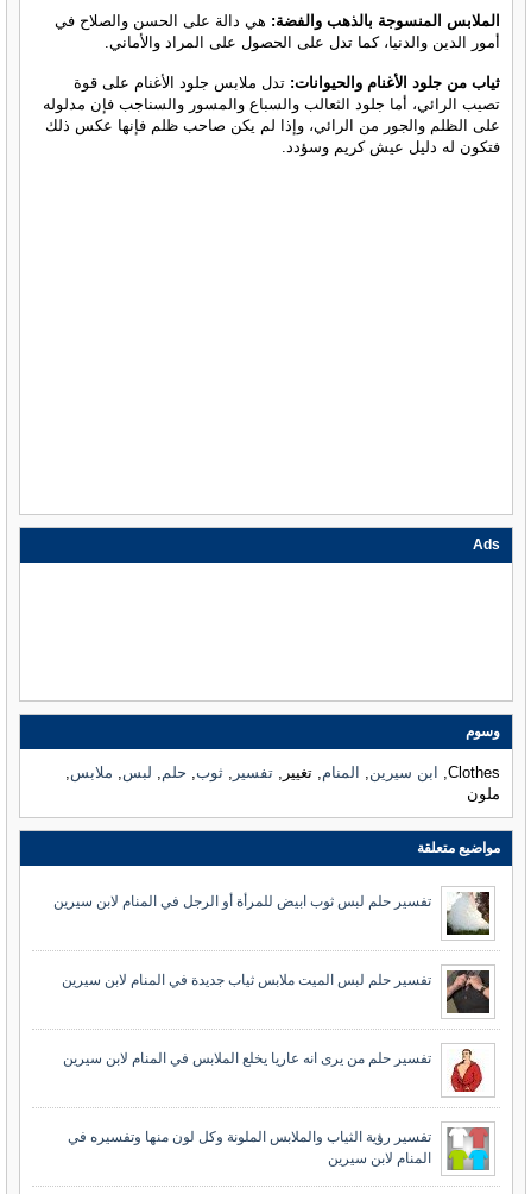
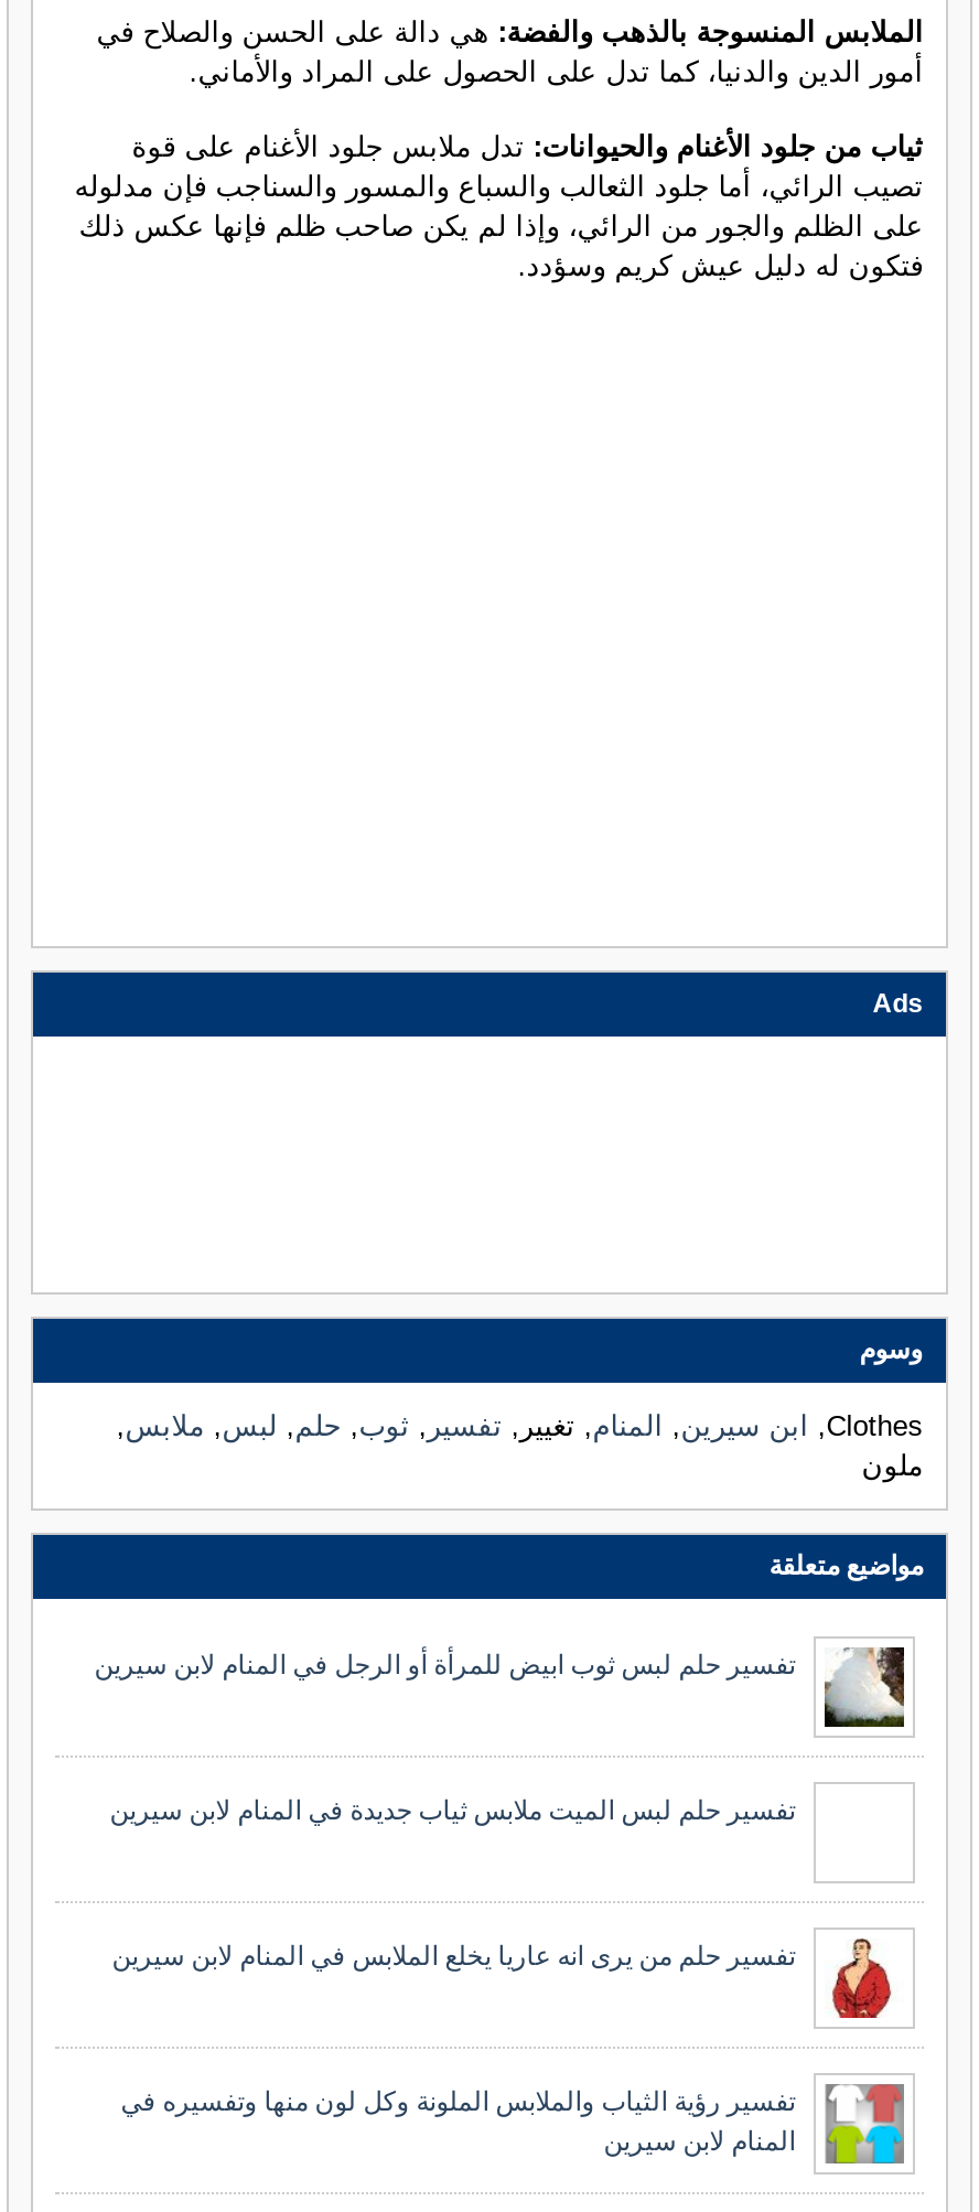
[445,969,491,1014] [image] -> none

